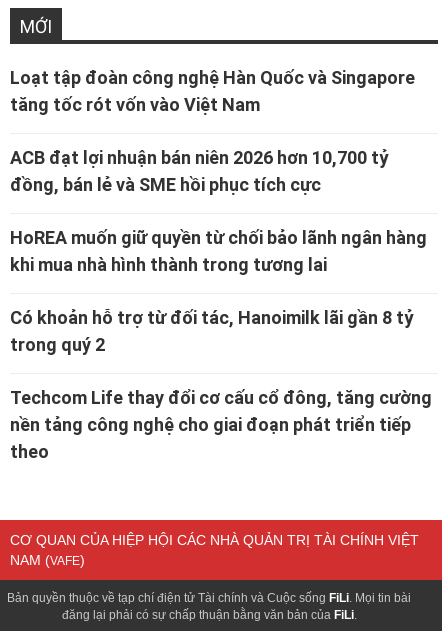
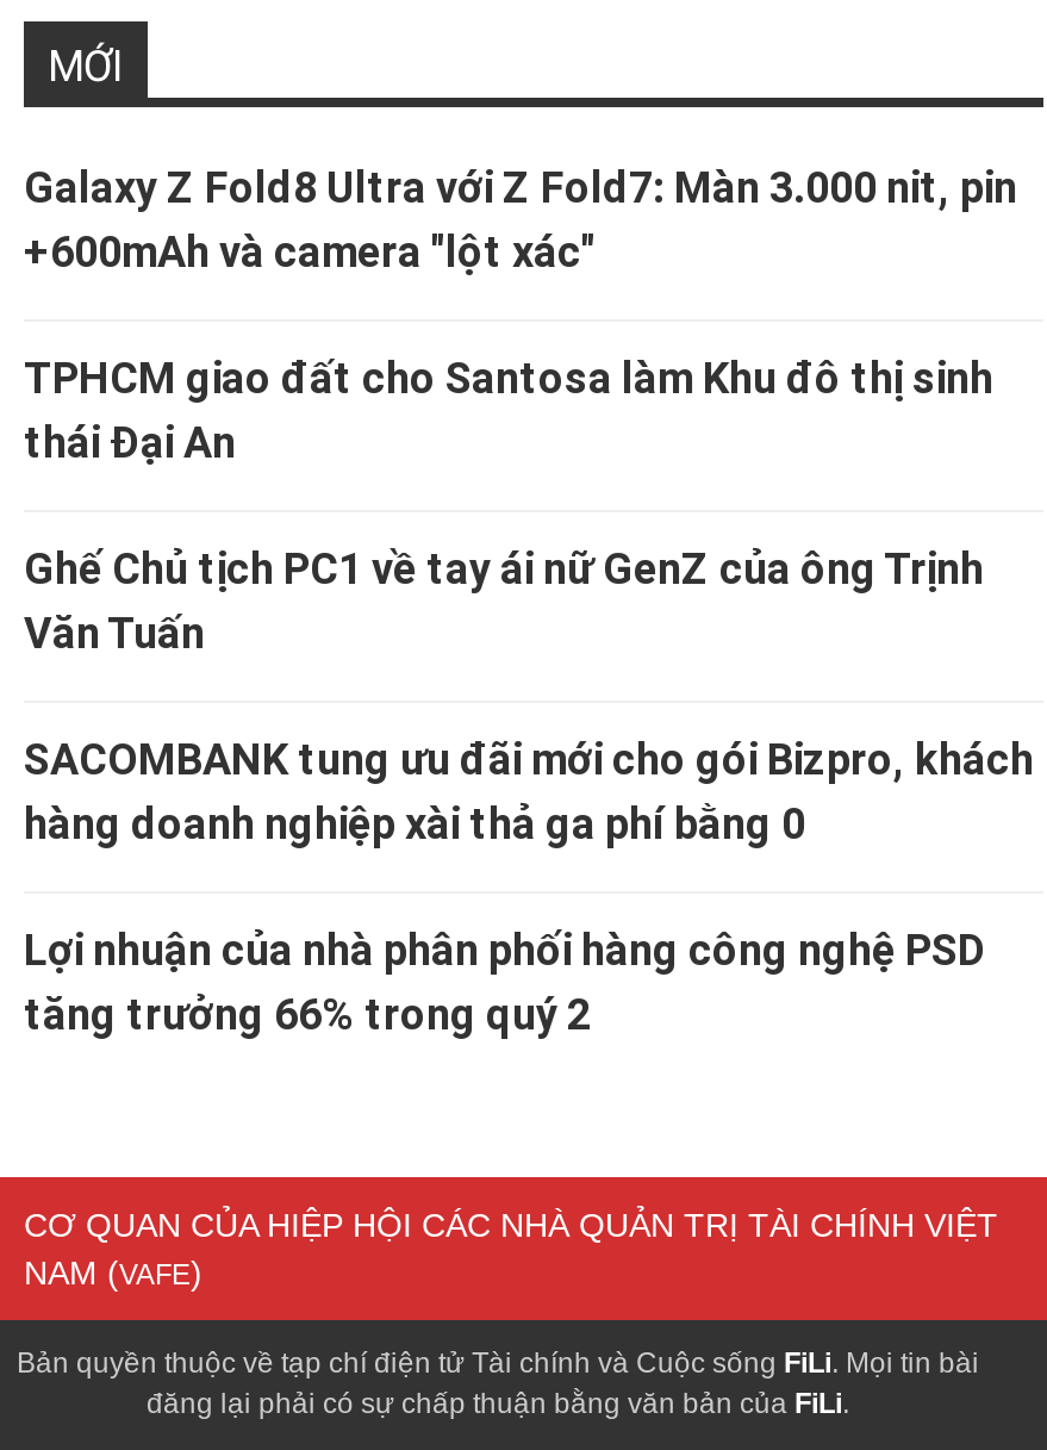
[10,67,415,115] Loạt tập đoàn công nghệ Hàn Quốc và Singapore | tăng tốc rót vốn vào Việt Nam -> [24,162,1017,276] Galaxy Z Fold8 Ultra với Z Fold7: Màn 3.000 nit, pin | +600mAh và camera "lột xác"
[10,147,389,195] ACB đạt lợi nhuận bán niên 2026 hơn 10,700 tỷ | đồng, bán lẻ và SME hồi phục tích cực -> [24,352,993,467] TPHCM giao đất cho Santosa làm Khu đô thị sinh | thái Đại An
[10,227,427,275] HoREA muốn giữ quyền từ chối bảo lãnh ngân hàng | khi mua nhà hình thành trong tương lai -> [24,543,984,657] Ghế Chủ tịch PC1 về tay ái nữ GenZ của ông Trịnh | Văn Tuấn
[10,307,414,355] Có khoản hỗ trợ từ đối tác, Hanoimilk lãi gần 8 tỷ | trong quý 2 -> [24,733,1034,848] SACOMBANK tung ưu đãi mới cho gói Bizpro, khách | hàng doanh nghiệp xài thả ga phí bằng 0
[10,387,432,462] Techcom Life thay đổi cơ cấu cổ đông, tăng cường | nền tảng công nghệ cho giai đoạn phát triển tiếp | theo -> [24,924,984,1038] Lợi nhuận của nhà phân phối hàng công nghệ PSD | tăng trưởng 66% trong quý 2

